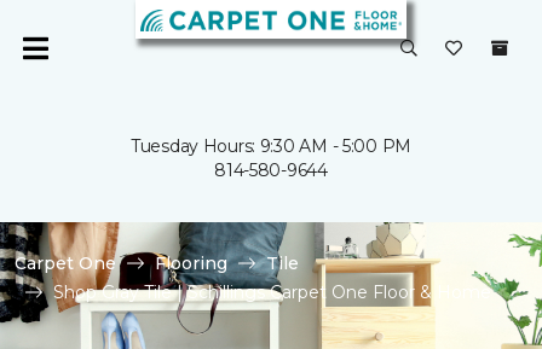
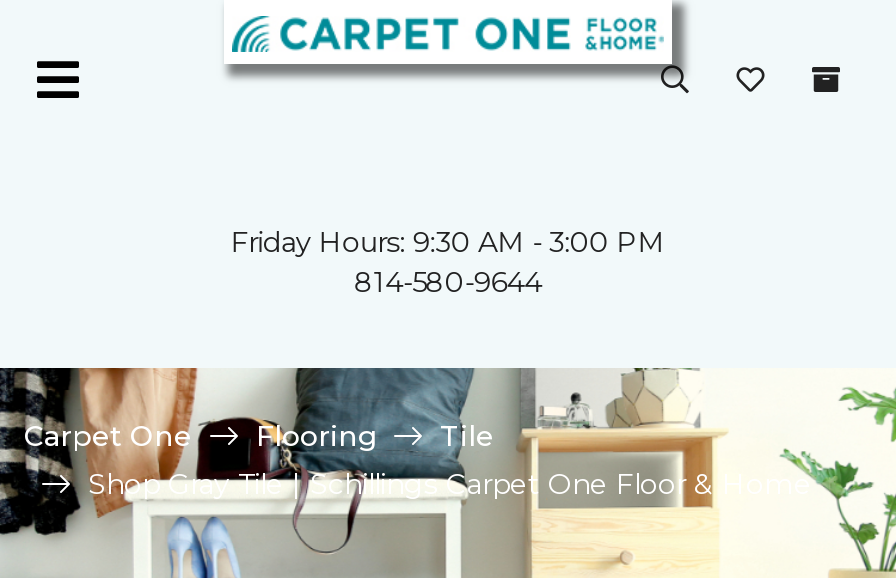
[131,135,411,157] Tuesday Hours: 9:30 AM - 5:00 PM -> [231,224,665,260] Friday Hours: 9:30 AM - 3:00 PM

